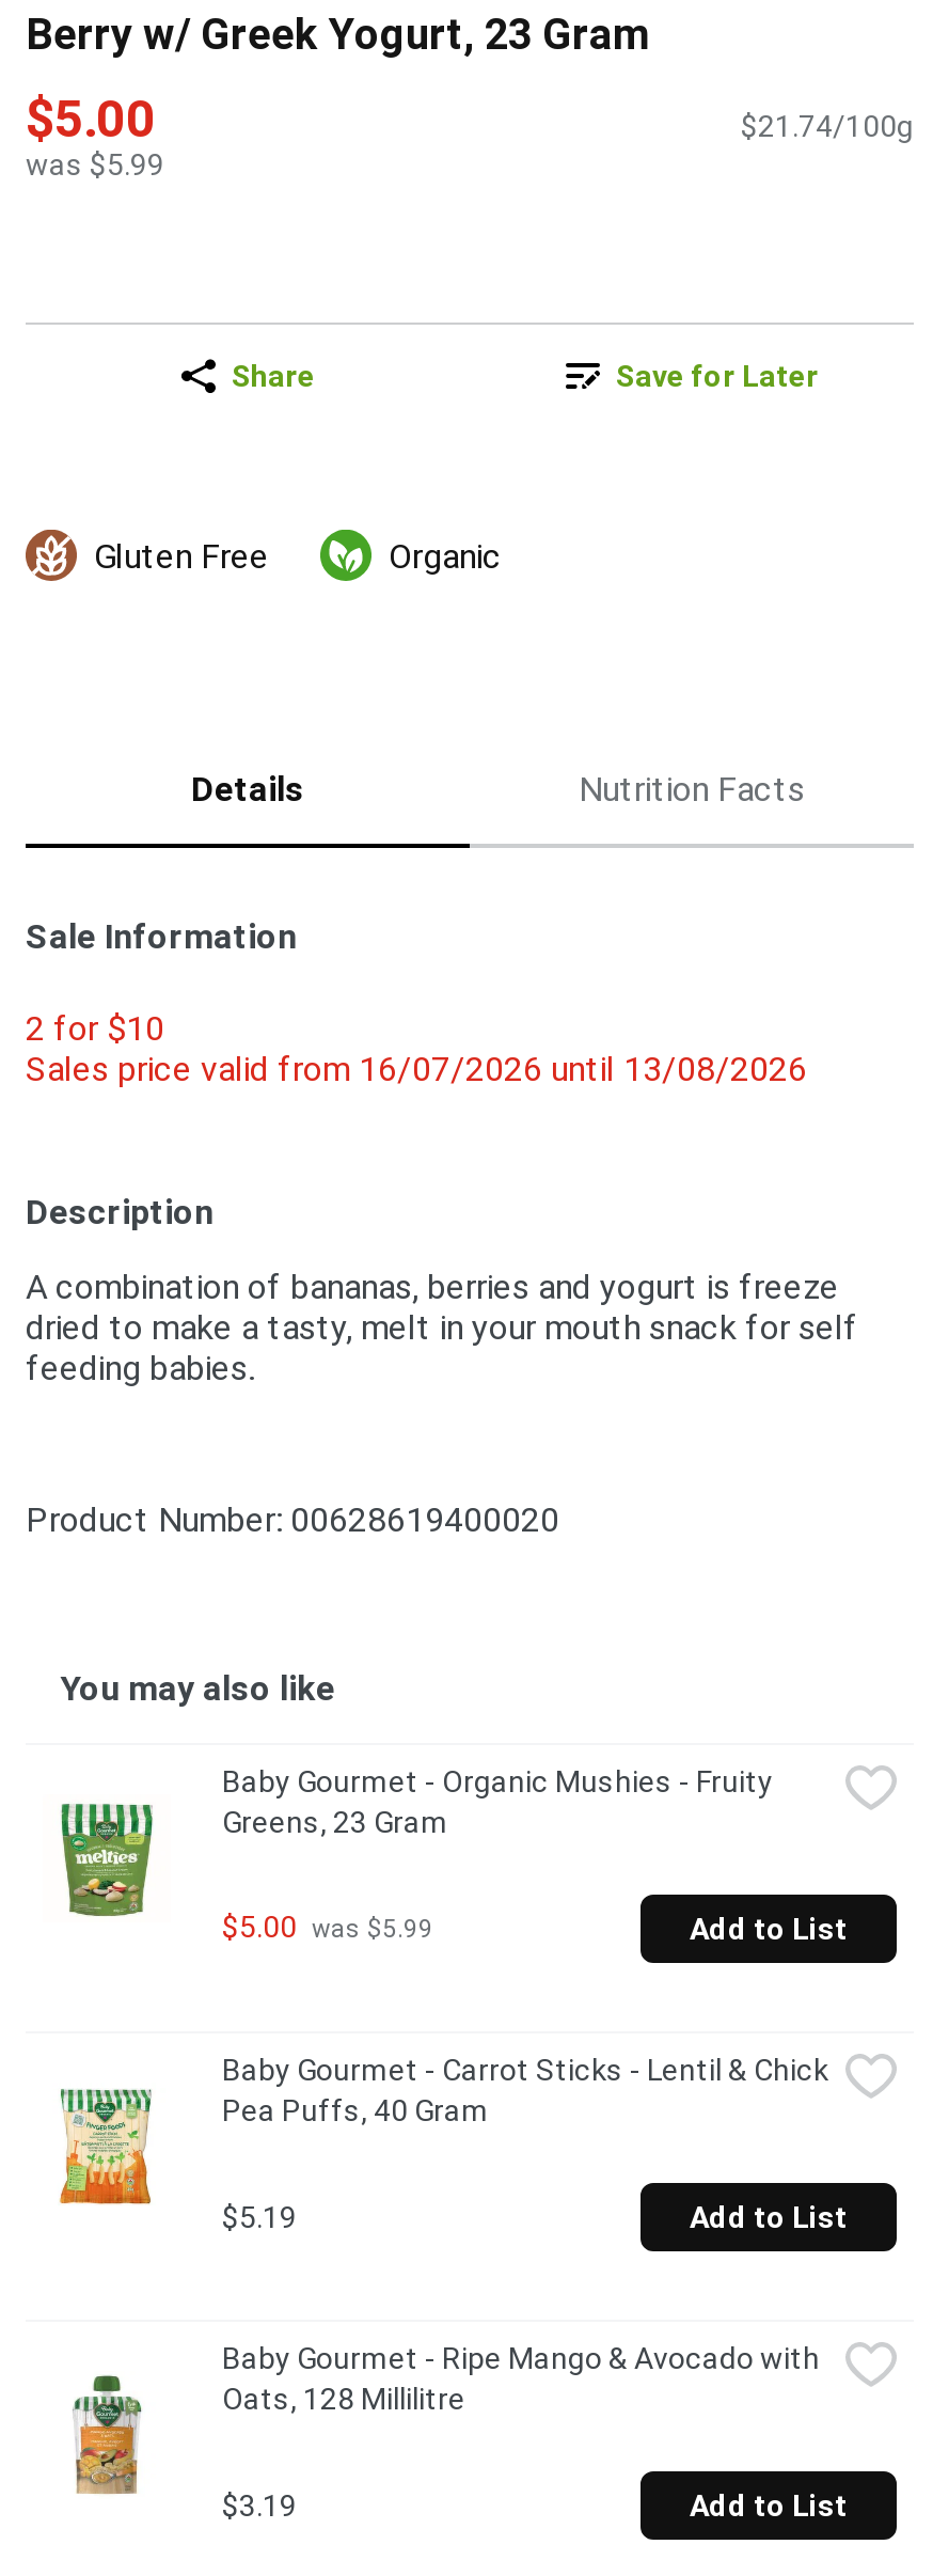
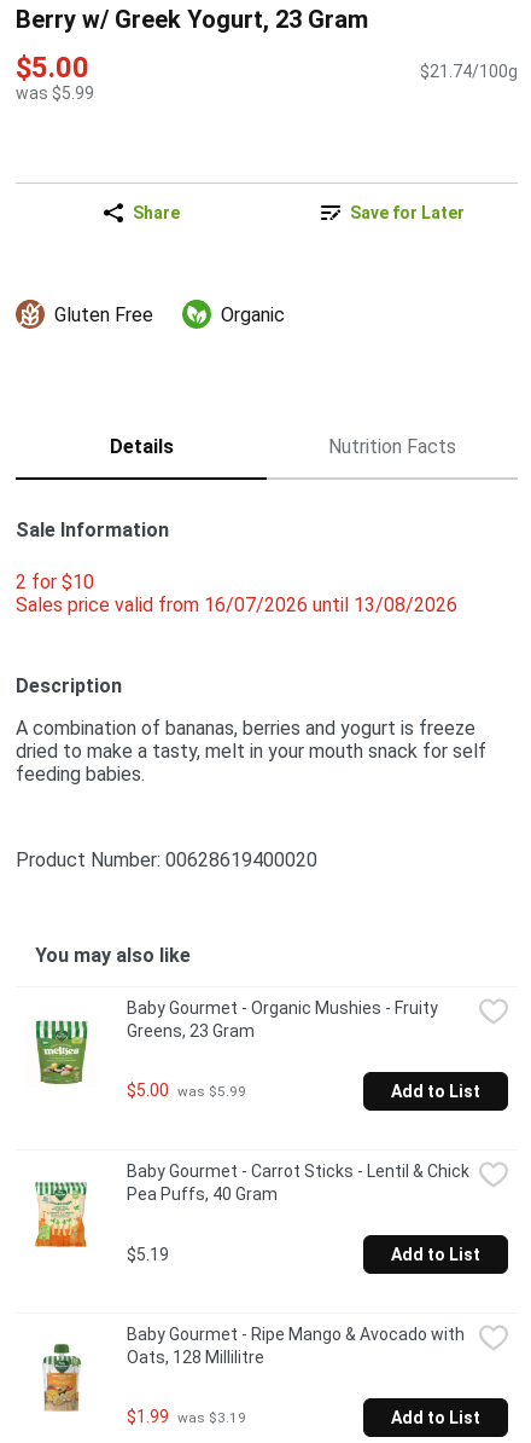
[222,2488,297,2522] $3.19 -> [127,1407,246,1426] $1.99 was $3.19

